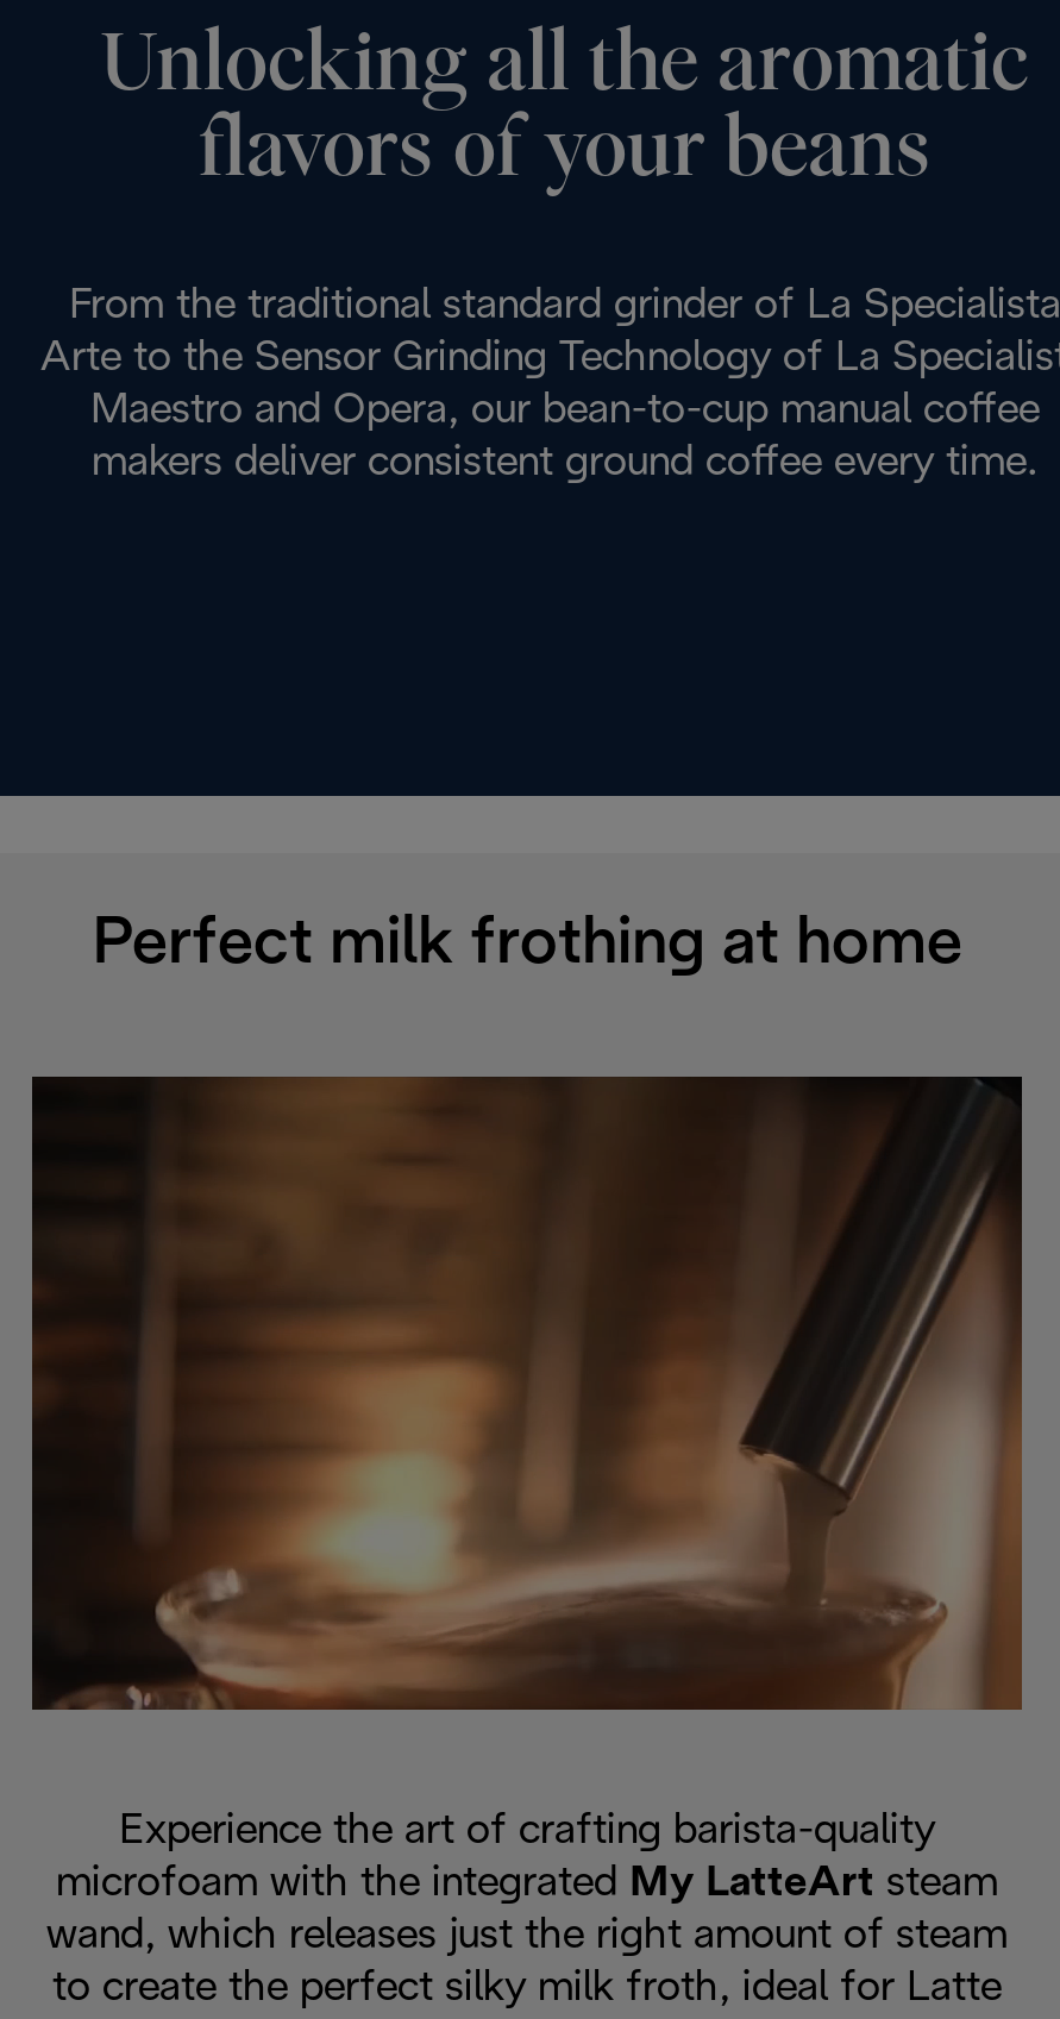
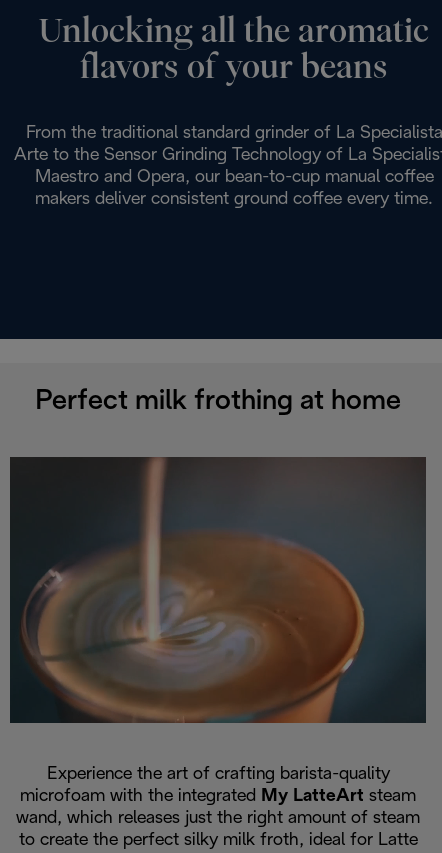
[32,1077,1024,1712] [image] -> [10,457,427,724] [image]

